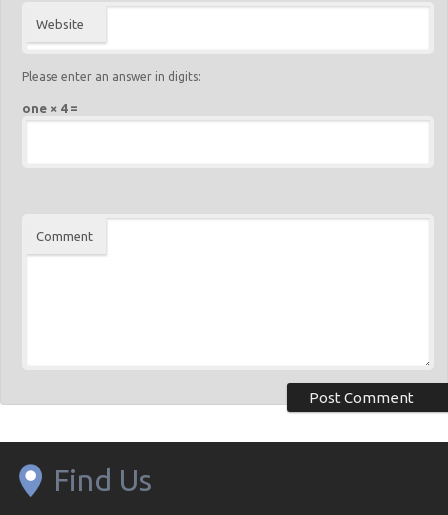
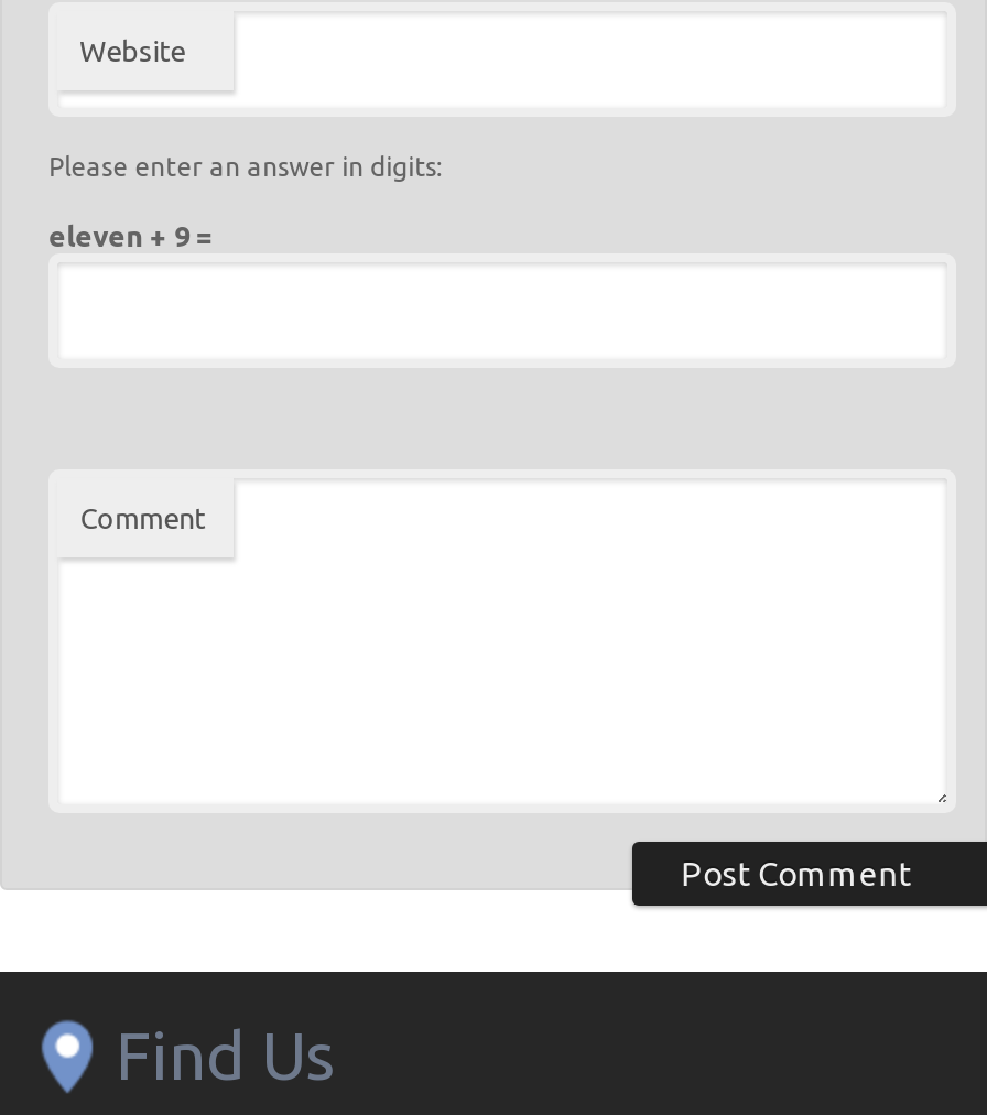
[22,101,78,115] one × 4 = -> [49,220,214,251] eleven + 9 =

